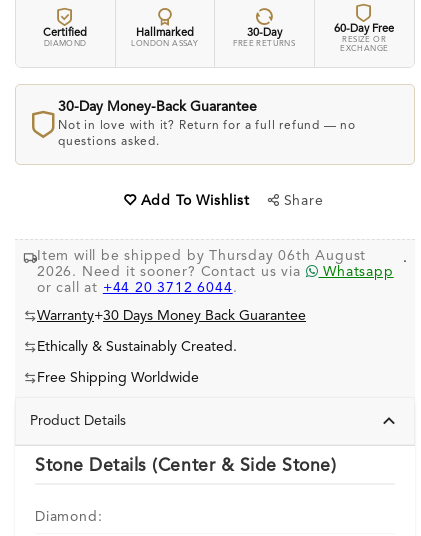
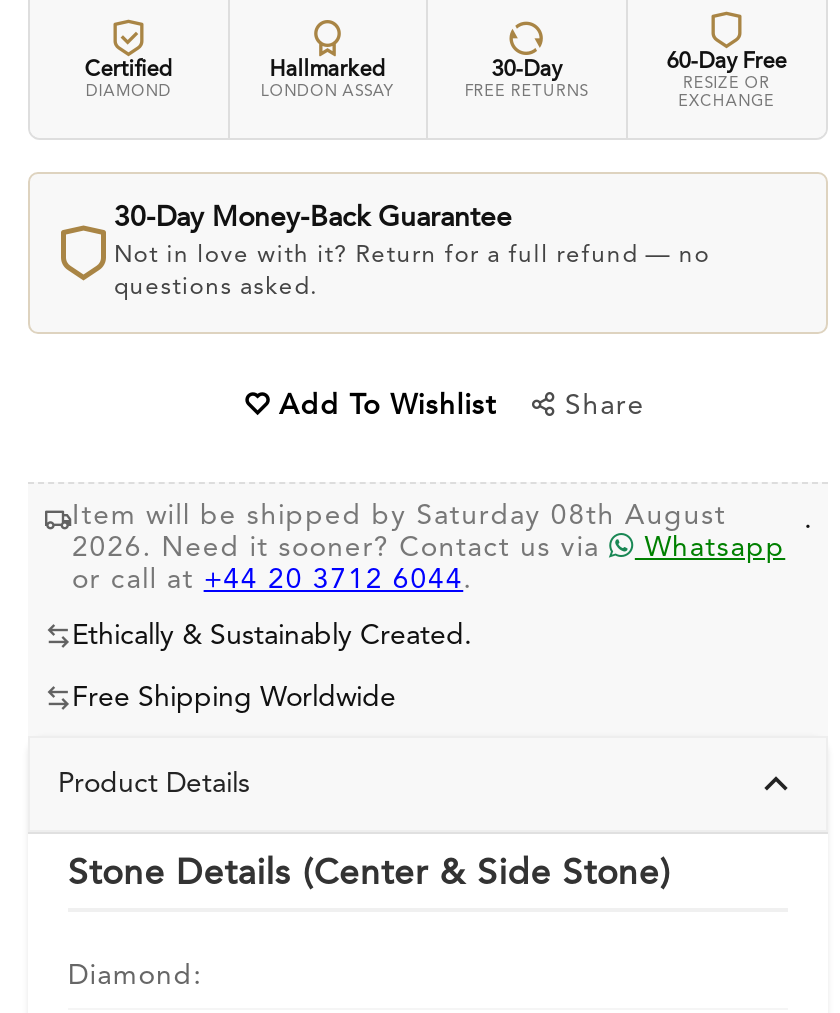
[37,249,366,263] Item will be shipped by Thursday 06th August -> [72,502,726,530] Item will be shipped by Saturday 08th August
[37,309,306,323] Warranty+30 Days Money Back Guarantee -> none

